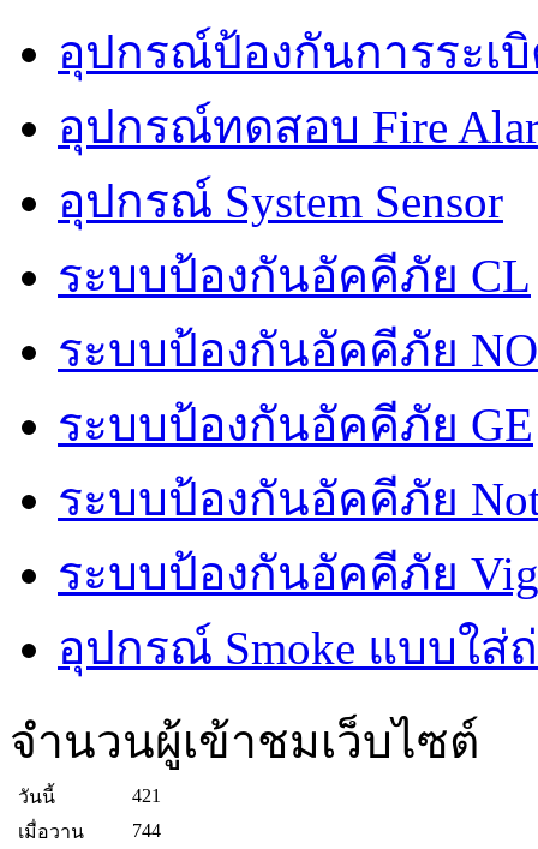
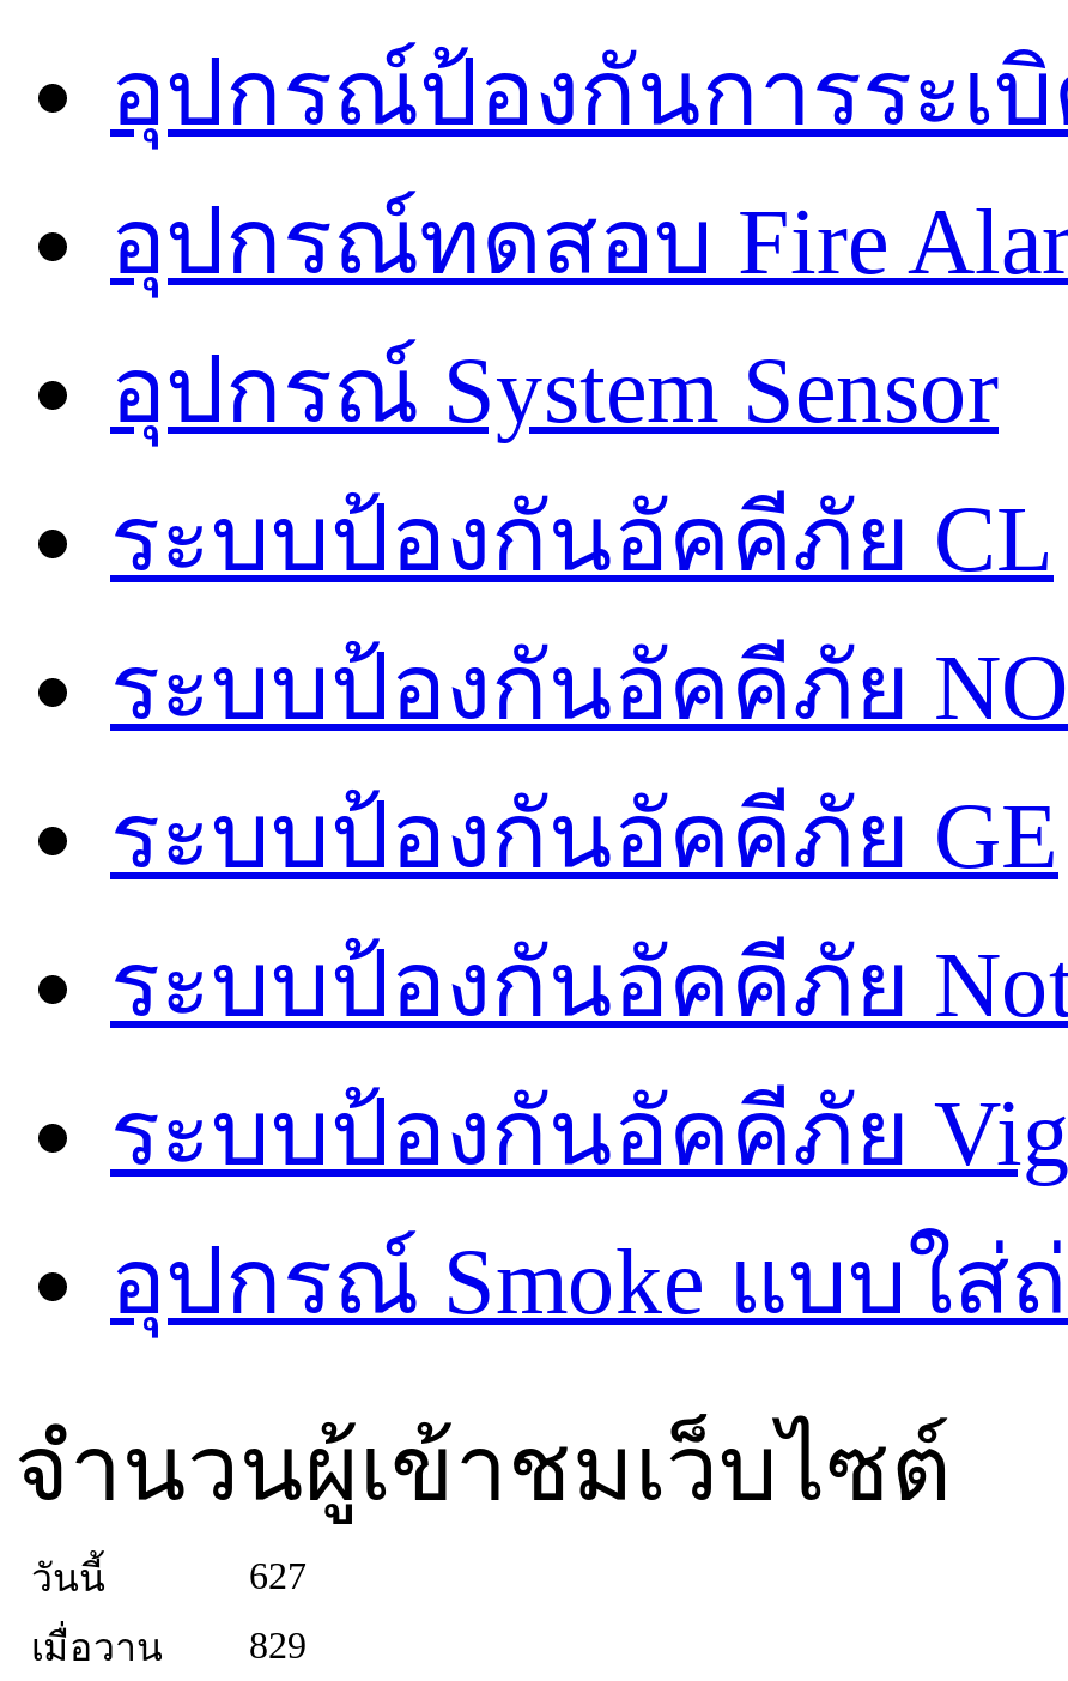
[132,785,161,806] 421 -> [249,1555,307,1596] 627
[132,820,161,841] 744 -> [249,1625,307,1665] 829

